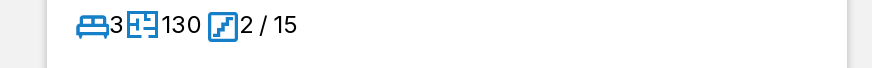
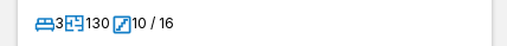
[109,9,297,39] 3 130 2 / 15 -> [54,14,174,32] 3 130 10 / 16

